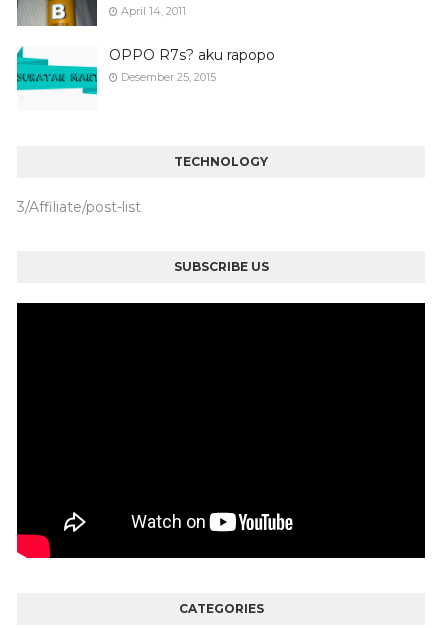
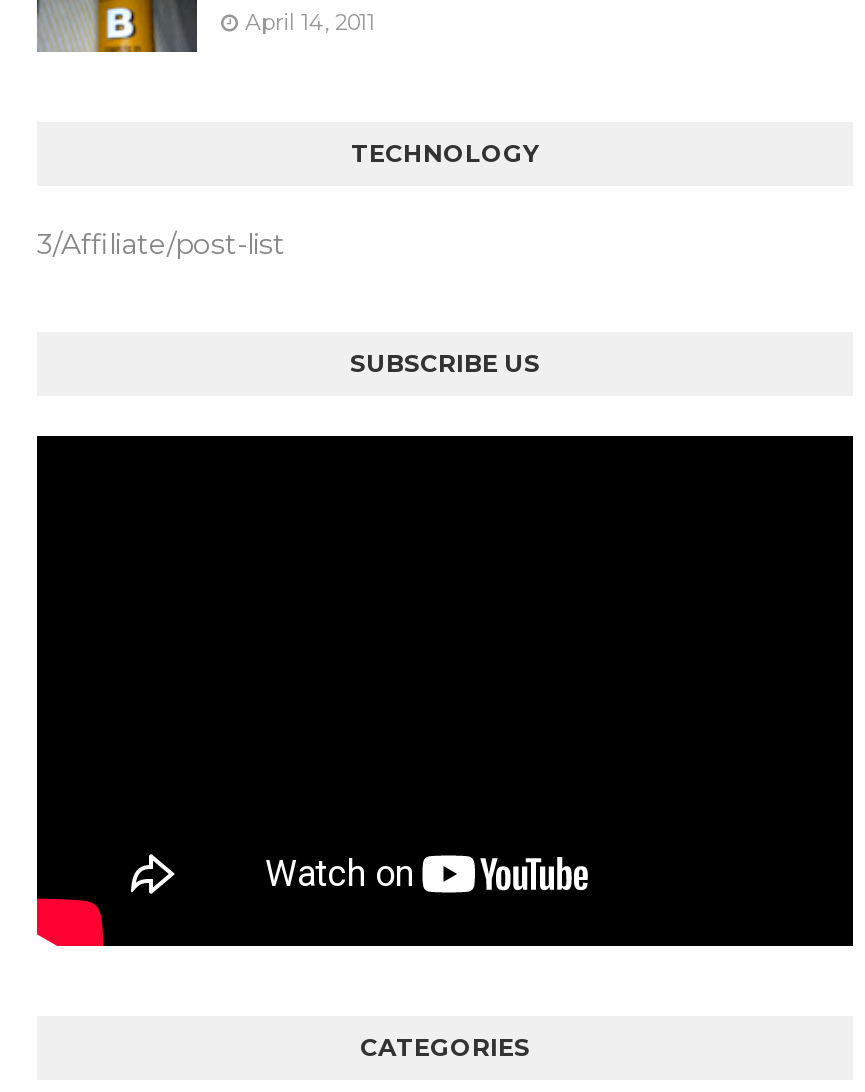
[16,46,275,96] [image] | OPPO R7s? aku rapopo | Desember 25, 2015 -> none

